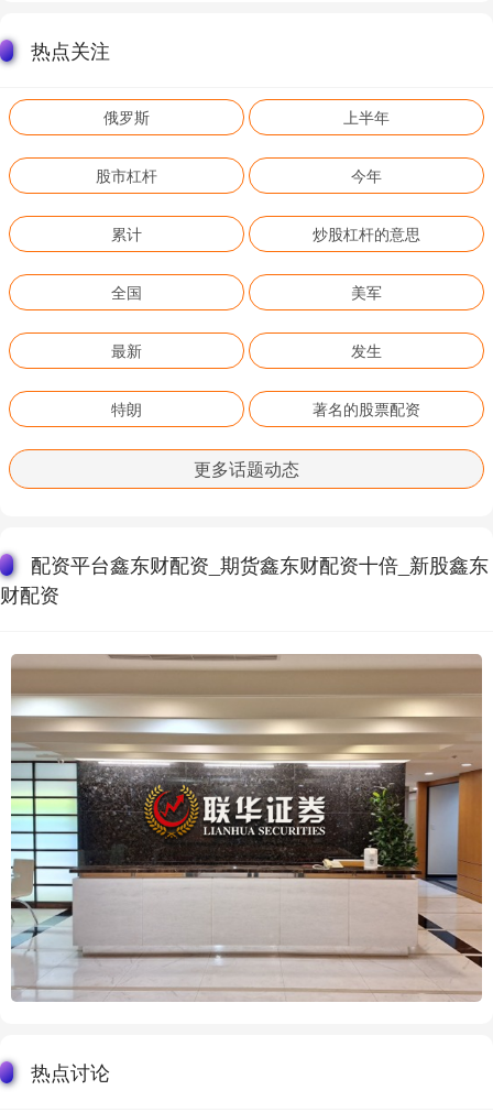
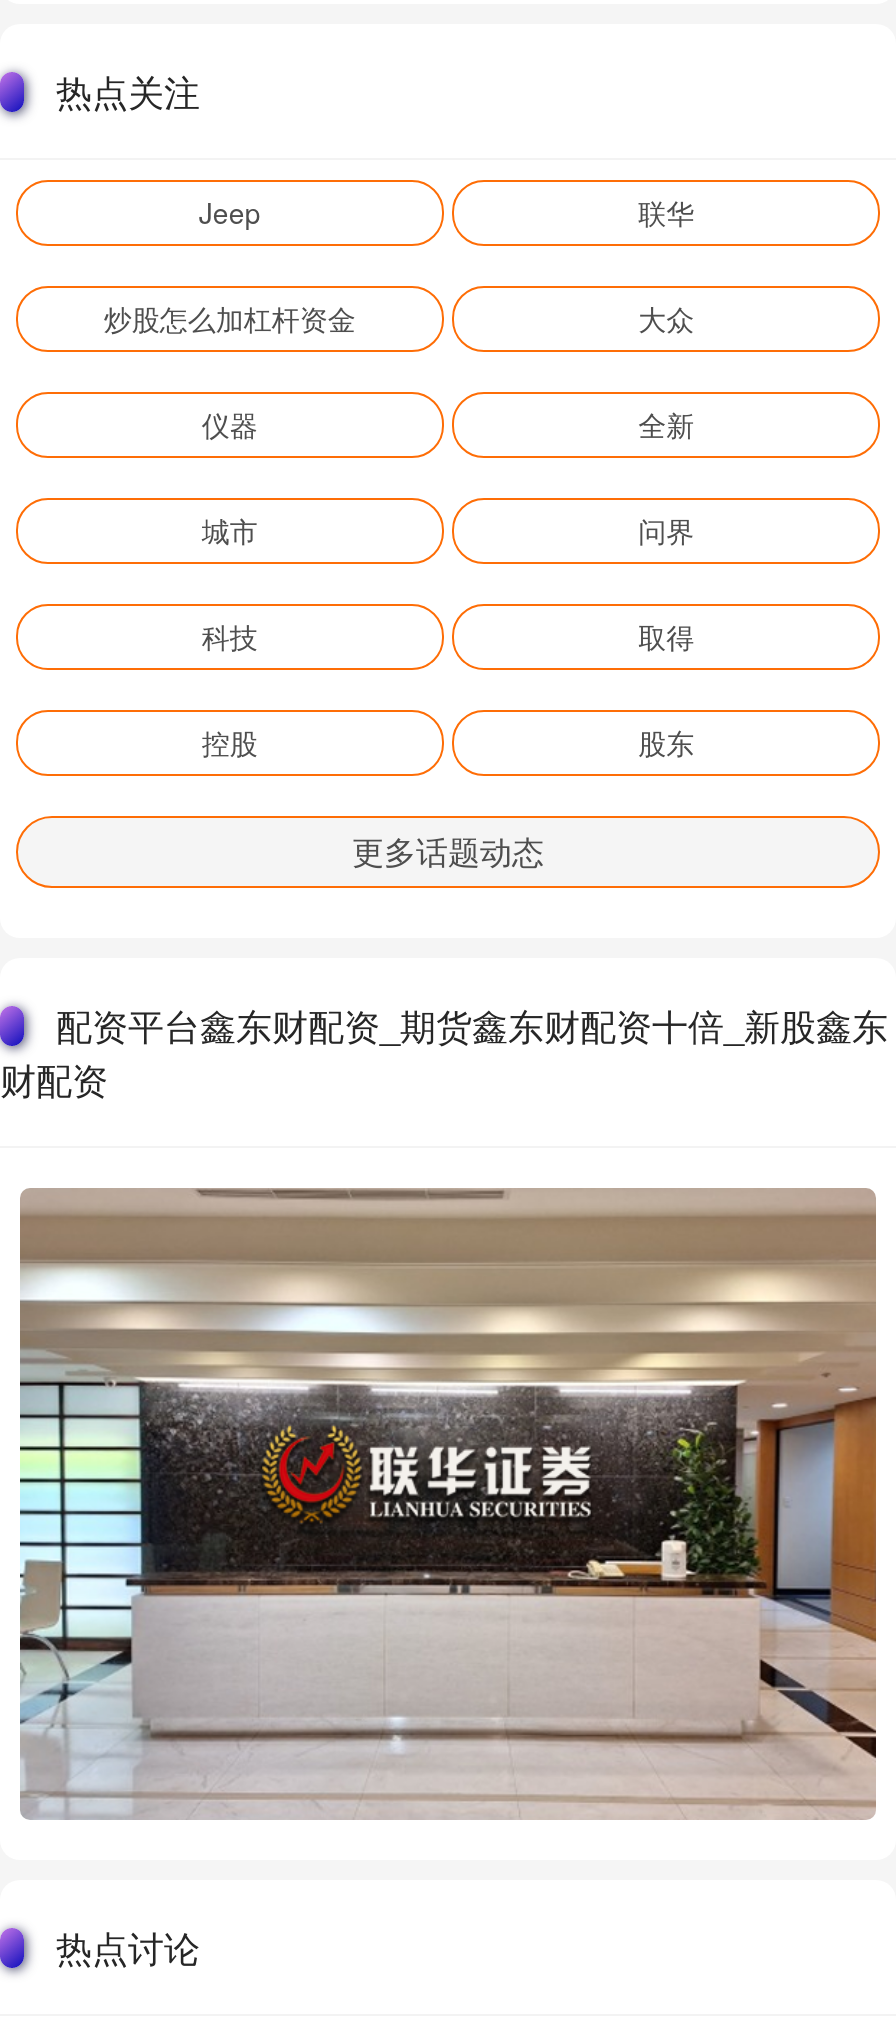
[103,106,390,128] 俄罗斯 | 上半年 -> [199,192,694,232] Jeep | 联华
[96,164,382,186] 股市杠杆 | 今年 -> [104,298,694,338] 炒股怎么加杠杆资金 | 大众
[111,223,421,245] 累计 | 炒股杠杆的意思 -> [202,404,694,444] 仪器 | 全新
[111,281,382,303] 全国 | 美军 -> [202,510,694,550] 城市 | 问界
[111,339,382,361] 最新 | 发生 -> [202,616,694,656] 科技 | 取得
[111,398,421,420] 特朗 | 著名的股票配资 -> [202,722,694,762] 控股 | 股东

